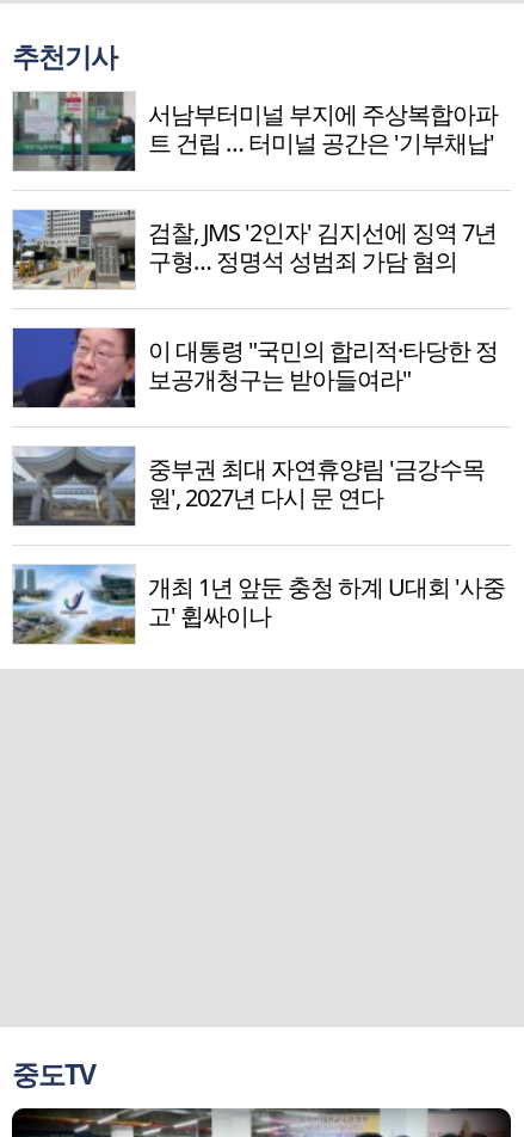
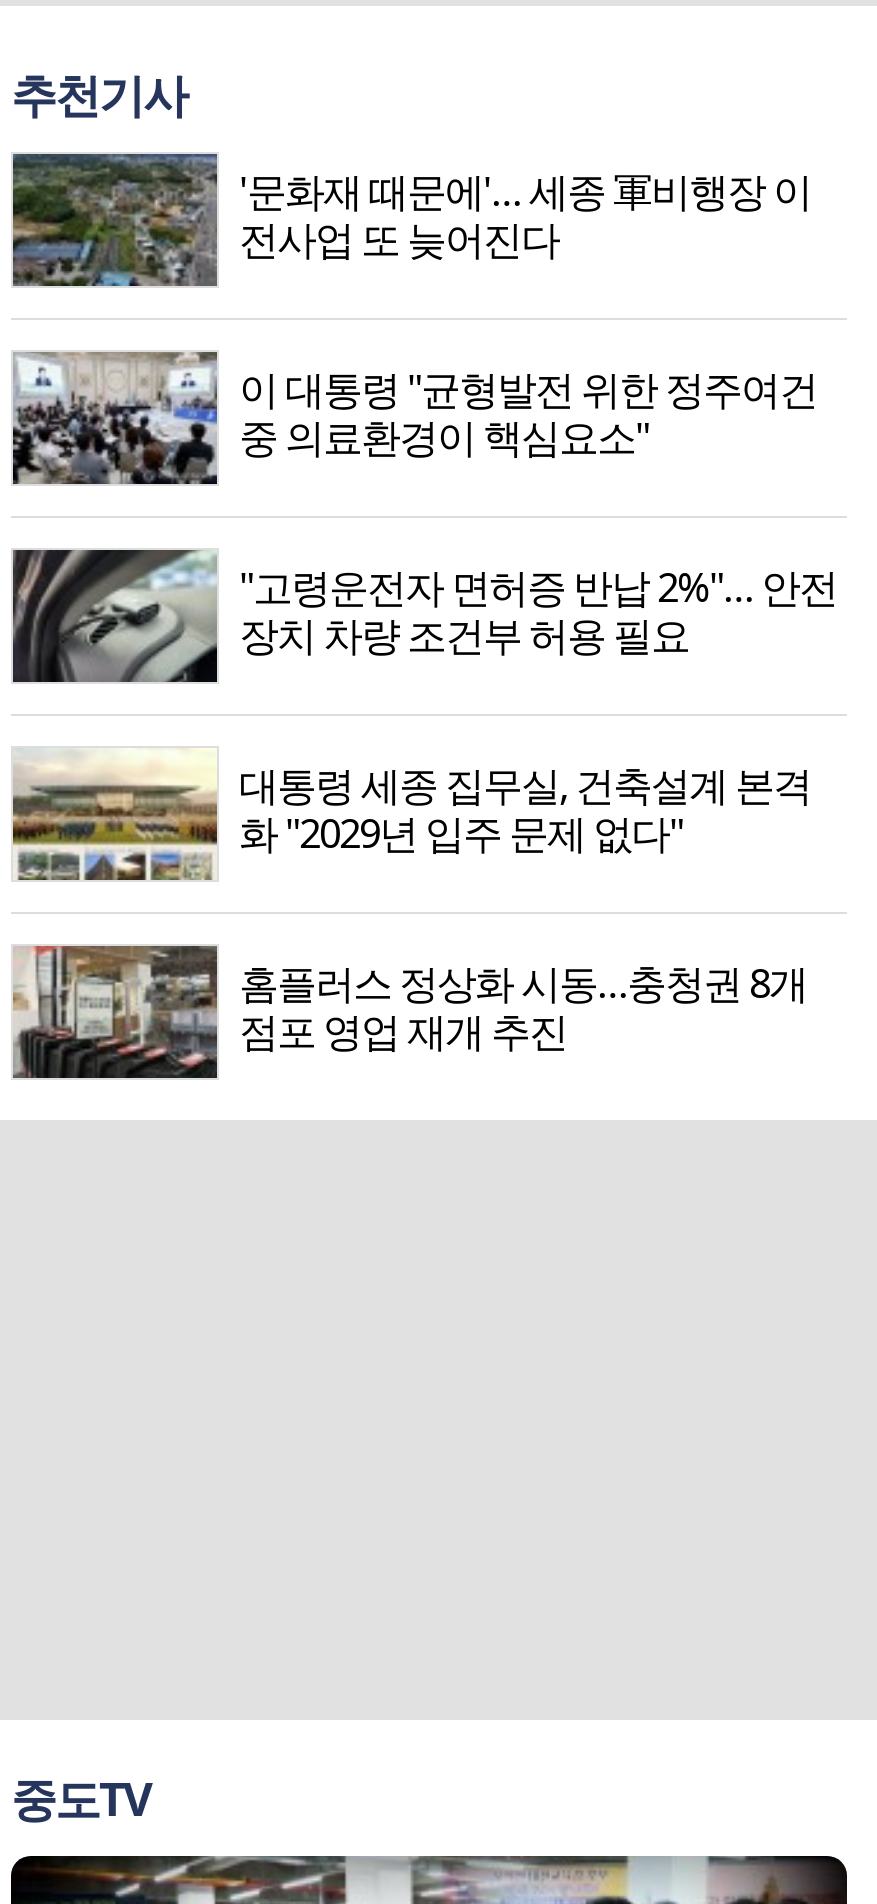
[13,91,498,172] [image] | 서남부터미널 부지에 주상복합아파 | 트 건립 … 터미널 공간은 '기부채납' -> [13,152,811,288] [image] | '문화재 때문에'… 세종 軍비행장 이 | 전사업 또 늦어진다
[13,209,497,290] [image] | 검찰, JMS '2인자' 김지선에 징역 7년 | 구형… 정명석 성범죄 가담 혐의 -> [11,350,817,486] [image] | 이 대통령 "균형발전 위한 정주여건 | 중 의료환경이 핵심요소"
[12,327,498,408] [image] | 이 대통령 "국민의 합리적·타당한 정 | 보공개청구는 받아들여라" -> [11,548,837,684] [image] | "고령운전자 면허증 반납 2%"… 안전 | 장치 차량 조건부 허용 필요
[12,445,485,526] [image] | 중부권 최대 자연휴양림 '금강수목 | 원', 2027년 다시 문 연다 -> [11,748,811,882] [image] | 대통령 세종 집무실, 건축설계 본격 | 화 "2029년 입주 문제 없다"
[12,564,505,645] [image] | 개최 1년 앞둔 충청 하계 U대회 '사중 | 고' 휩싸이나 -> [11,944,807,1080] [image] | 홈플러스 정상화 시동…충청권 8개 | 점포 영업 재개 추진

